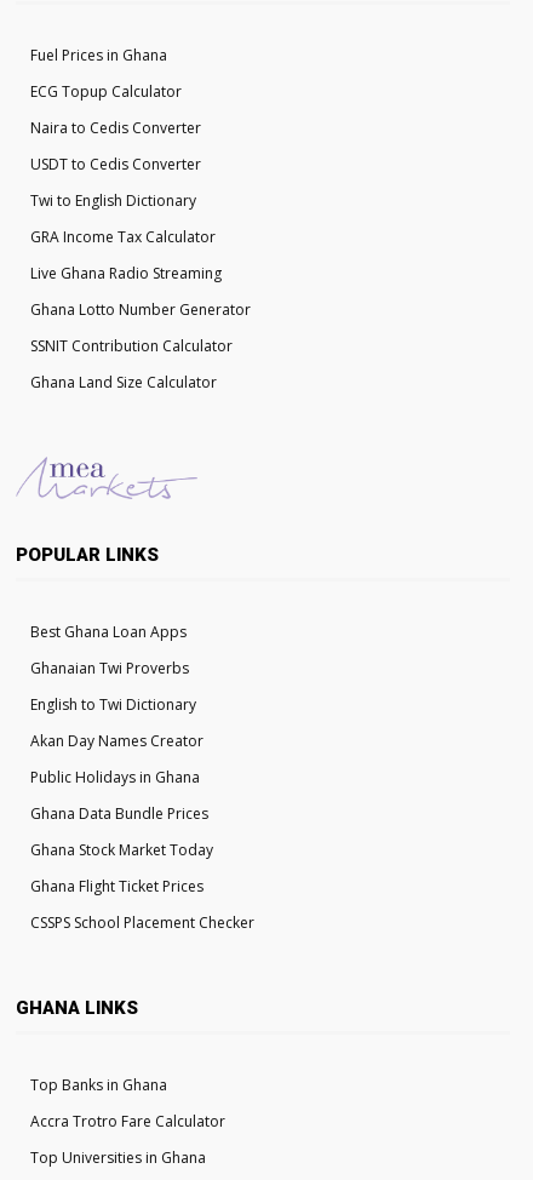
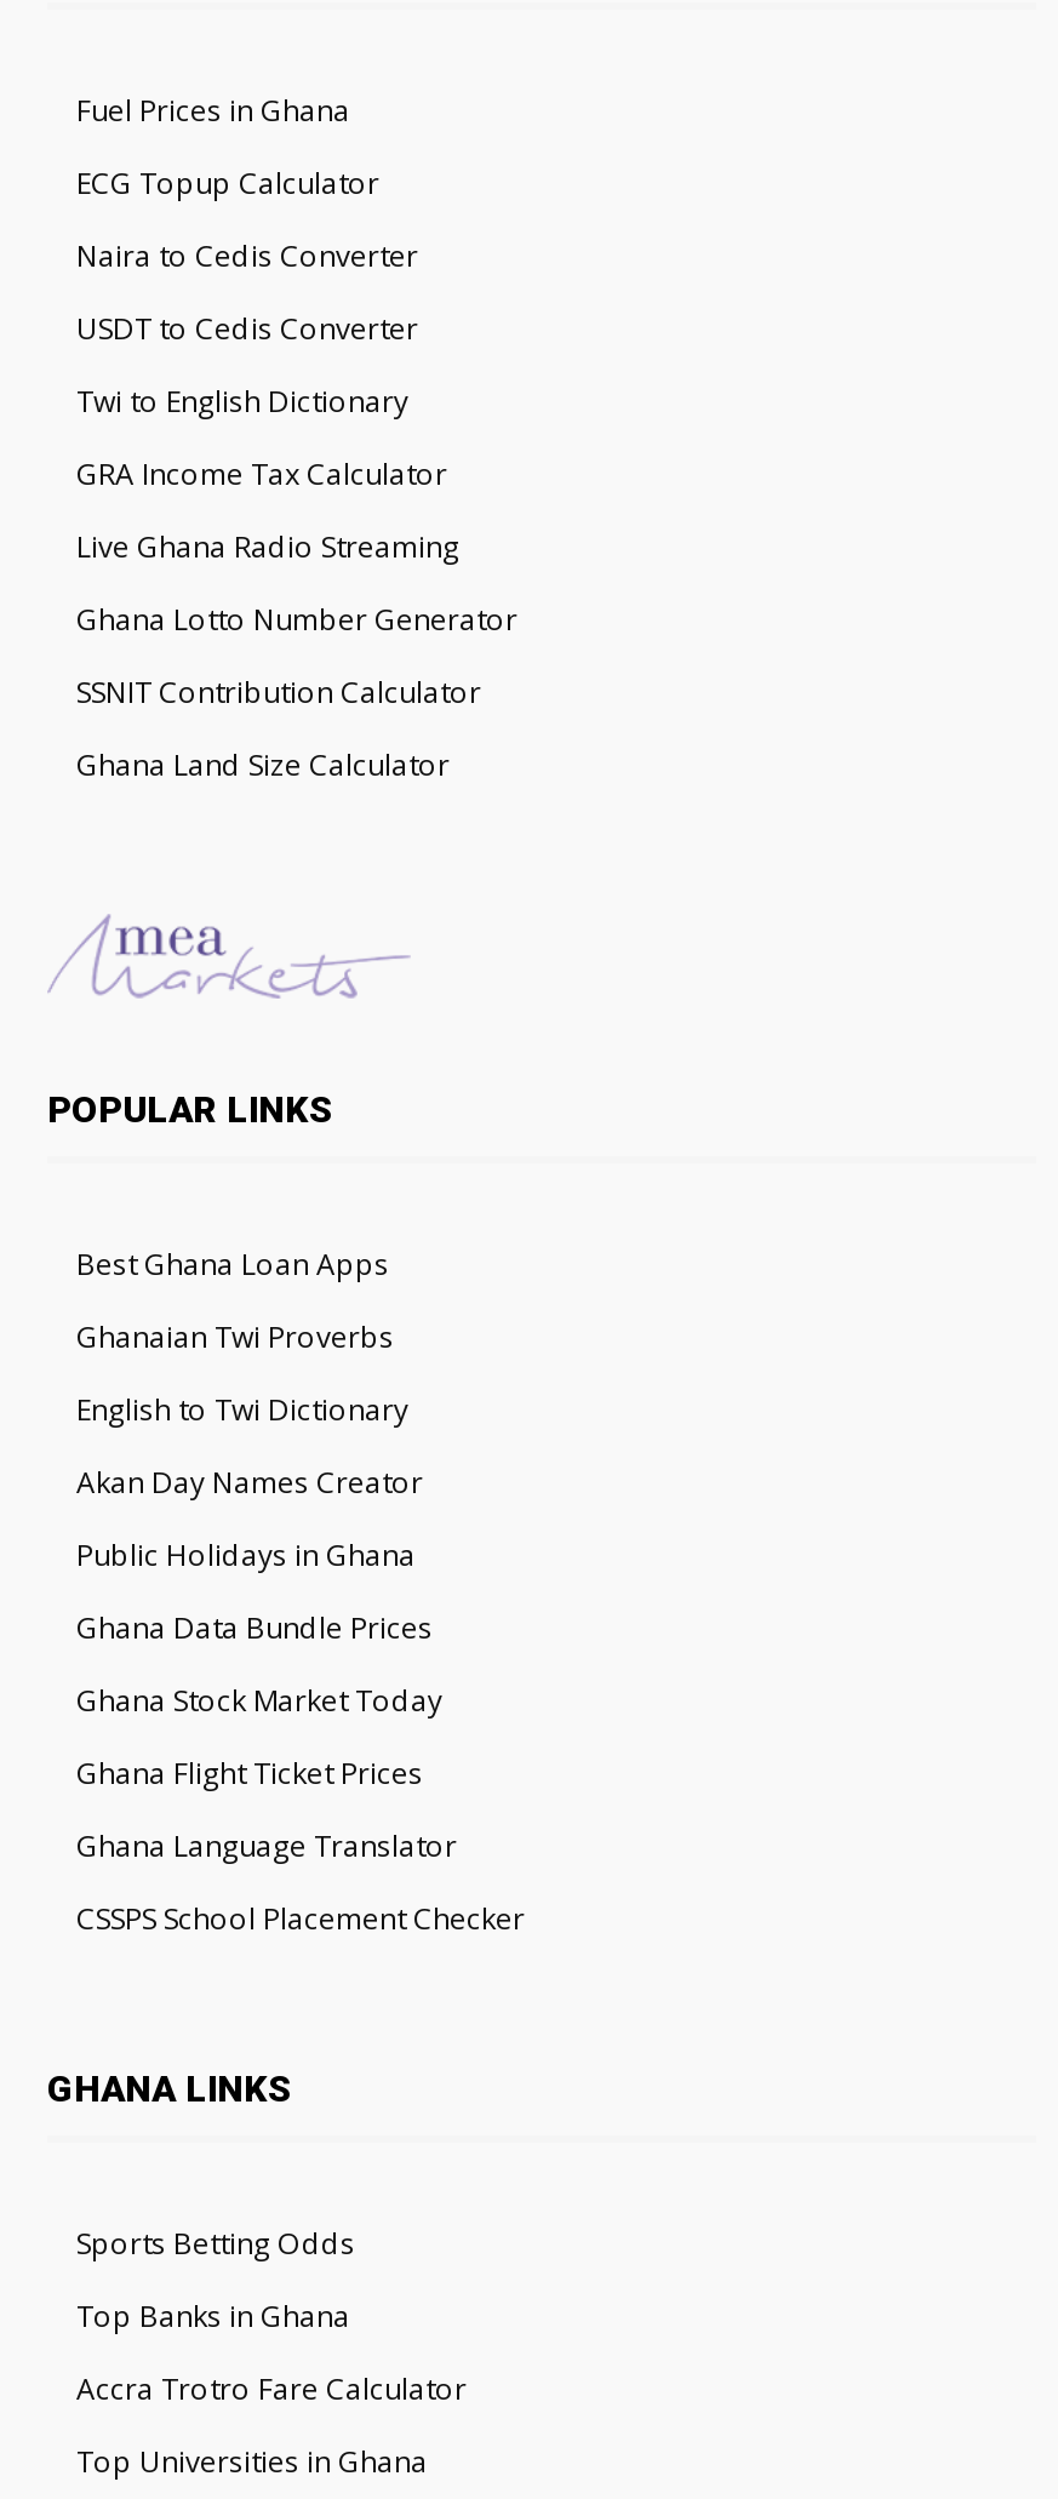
none -> [76,1826,457,1867] Ghana Language Translator
none -> [76,2224,355,2265] Sports Betting Odds

